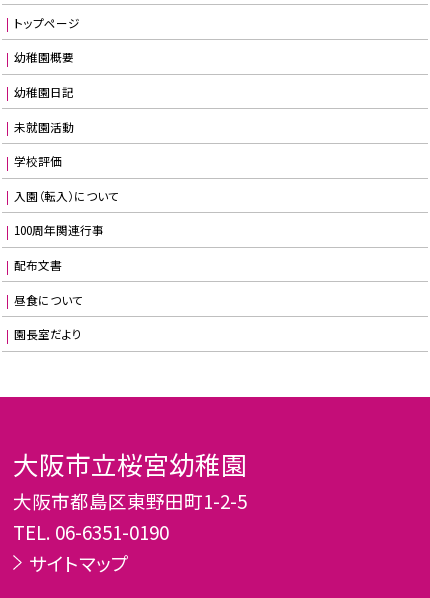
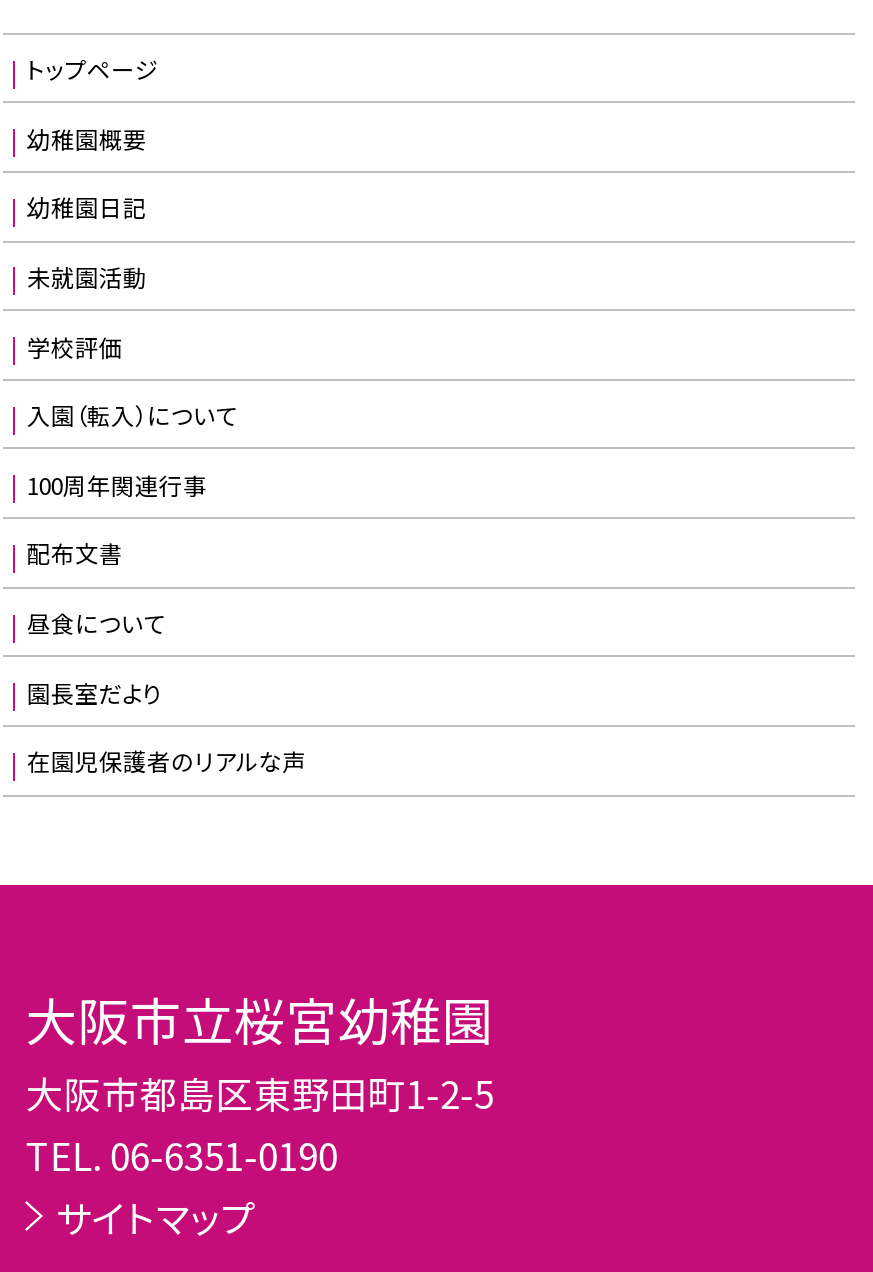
none -> [27,744,307,778] 在園児保護者のリアルな声

